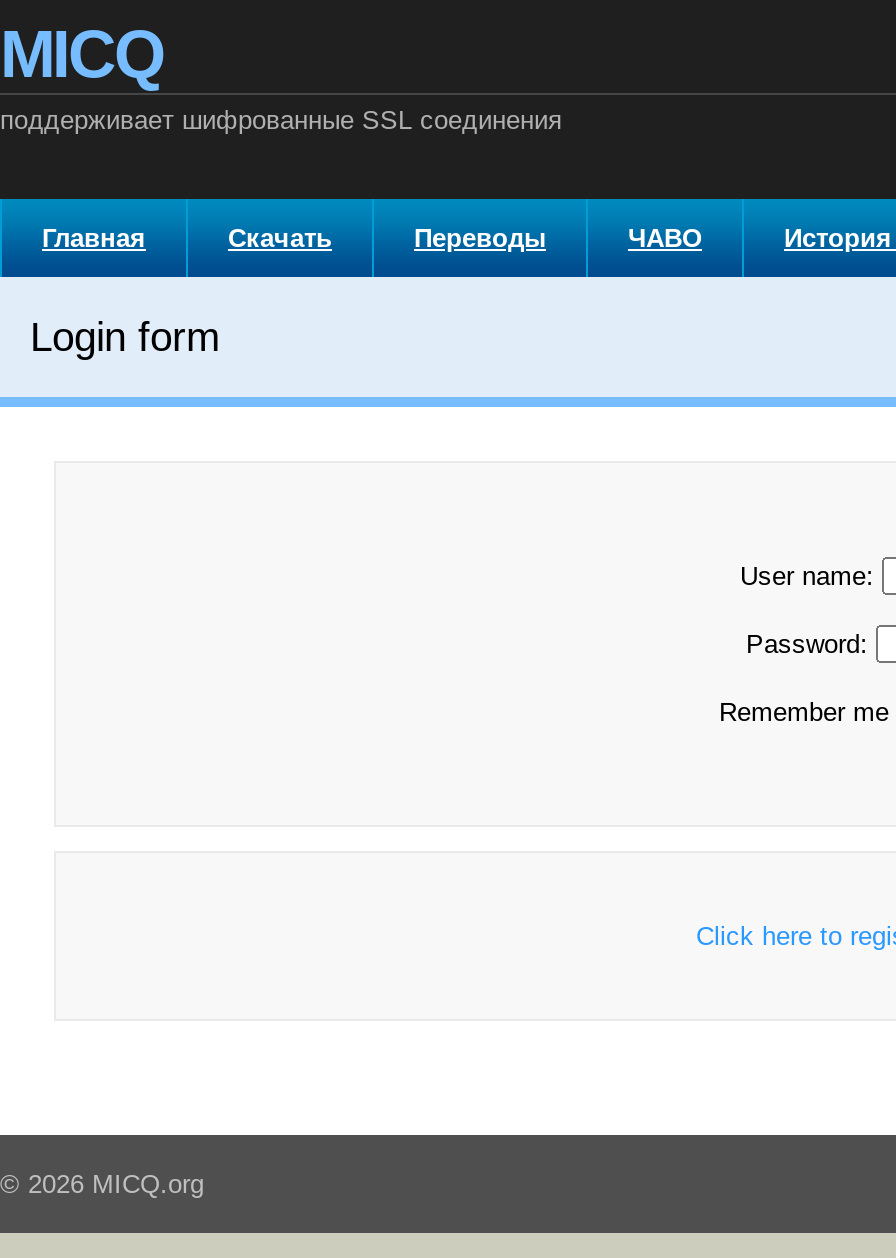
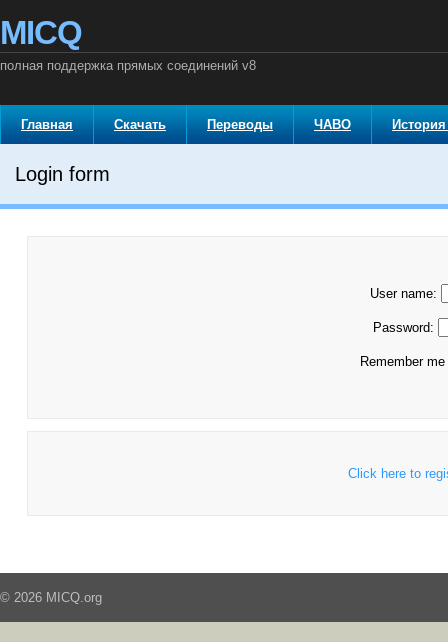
[0,105,562,135] поддерживает шифрованные SSL соединения -> [0,58,256,73] полная поддержка прямых соединений v8

